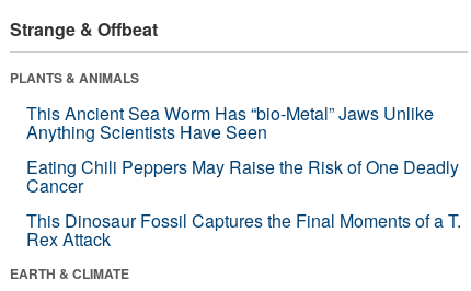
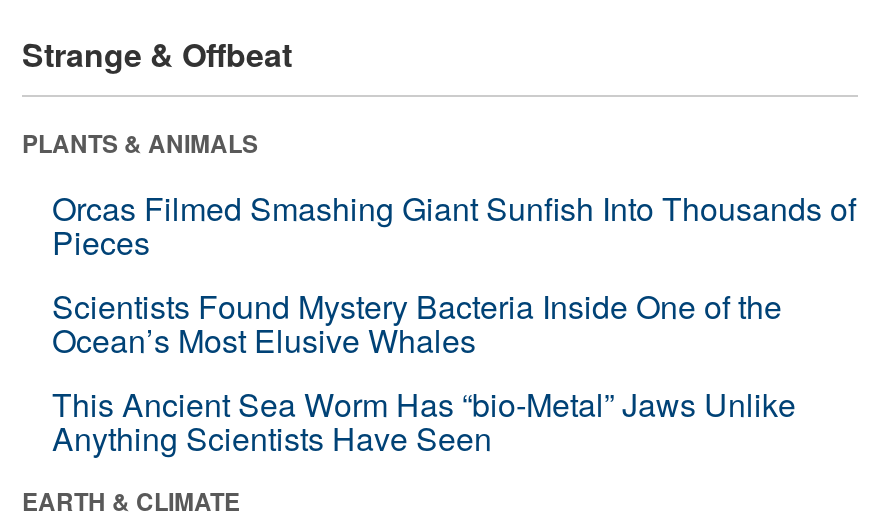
none -> [52,185,856,363] Orcas Filmed Smashing Giant Sunfish Into Thousands of | Pieces | Scientists Found Mystery Bacteria Inside One of the | Ocean’s Most Elusive Whales
moved [26,100,434,144] -> [52,381,796,461]: This Ancient Sea Worm Has “bio-Metal” Jaws Unlike | Anything Scientists Have Seen
[26,154,461,251] Eating Chili Peppers May Raise the Risk of One Deadly | Cancer | This Dinosaur Fossil Captures the Final Moments of a T. | Rex Attack -> none

